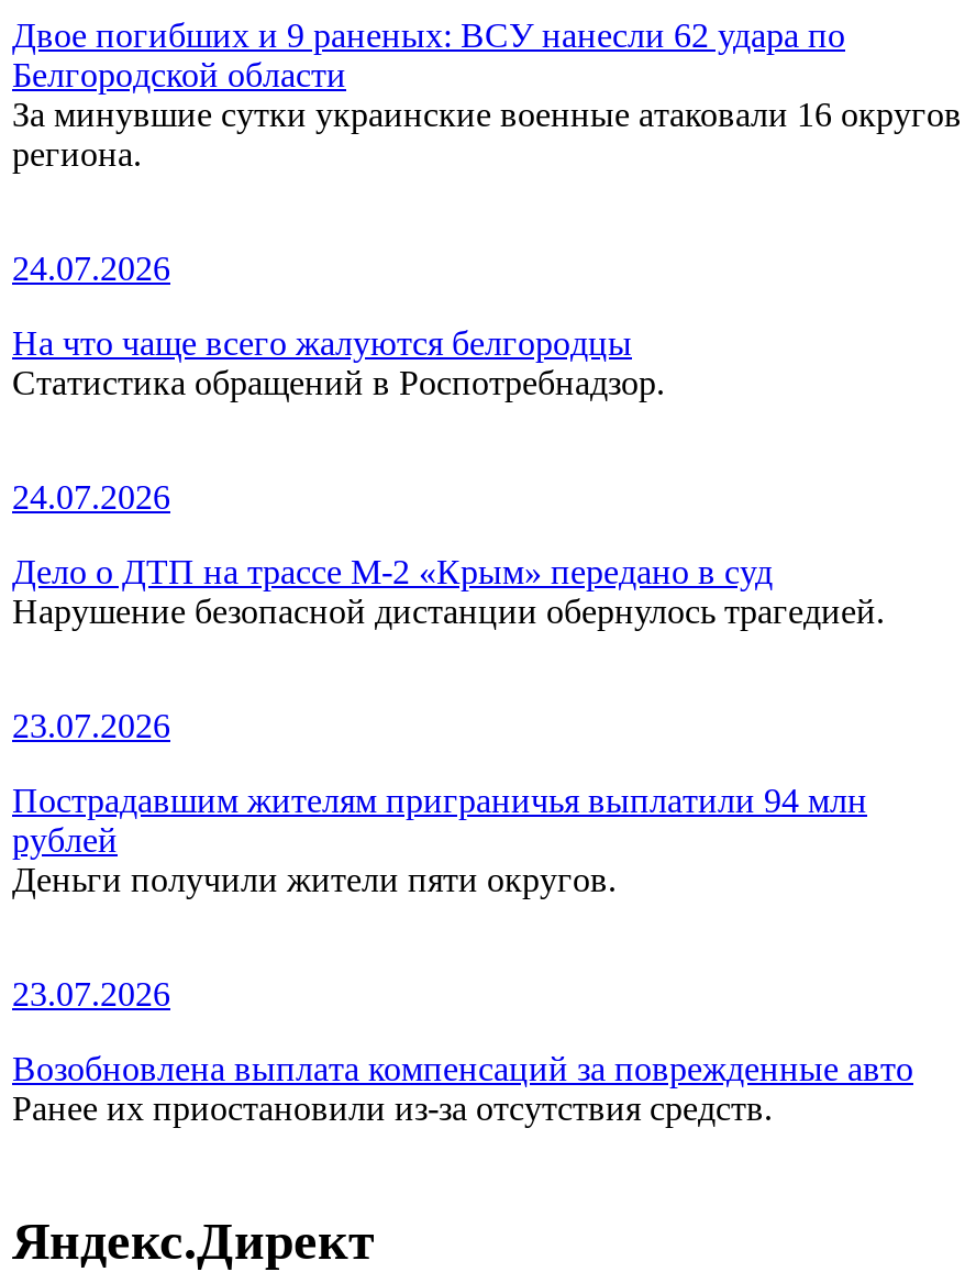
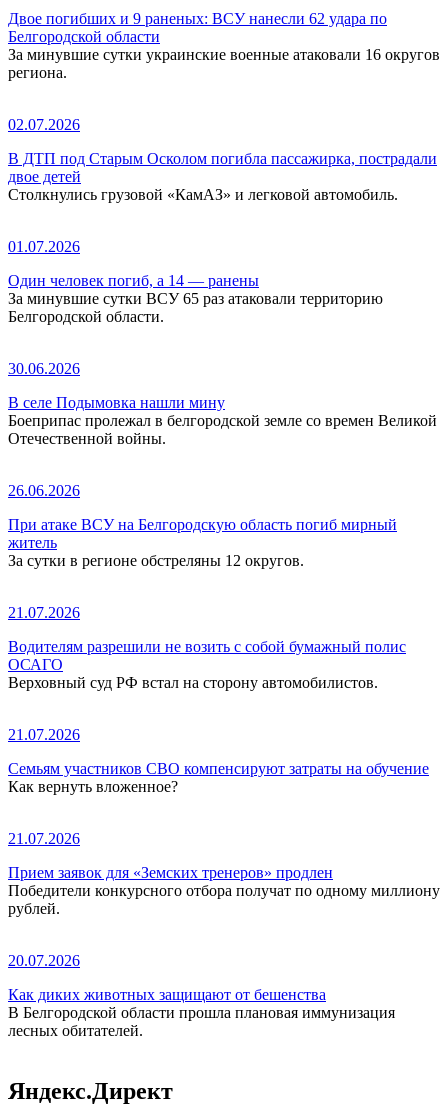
[12,249,913,1126] 24.07.2026 | На что чаще всего жалуются белгородцы | Статистика обращений в Роспотребнадзор. | 24.07.2026 | Дело о ДТП на трассе М-2 «Крым» передано в суд | Нарушение безопасной дистанции обернулось трагедией. | 23.07.2026 | Пострадавшим жителям приграничья выплатили 94 млн | рублей | Деньги получили жители пяти округов. | 23.07.2026 | Возобновлена выплата компенсаций за поврежденные авто | Ранее их приостановили из-за отсутствия средств. -> [8,116,440,1039] 02.07.2026 | В ДТП под Старым Осколом погибла пассажирка, пострадали | двое детей | Столкнулись грузовой «КамАЗ» и легковой автомобиль. | 01.07.2026 | Один человек погиб, а 14 — ранены | За минувшие сутки ВСУ 65 раз атаковали территорию | Белгородской области. | 30.06.2026 | В селе Подымовка нашли мину | Боеприпас пролежал в белгородской земле со времен Великой | Отечественной войны. | 26.06.2026 | При атаке ВСУ на Белгородскую область погиб мирный | житель | За сутки в регионе обстреляны 12 округов. | 21.07.2026 | Водителям разрешили не возить с собой бумажный полис | ОСАГО | Верховный суд РФ встал на сторону автомобилистов. | 21.07.2026 | Семьям участников СВО компенсируют затраты на обучение | Как вернуть вложенное? | 21.07.2026 | Прием заявок для «Земских тренеров» продлен | Победители конкурсного отбора получат по одному миллиону | рублей. | 20.07.2026 | Как диких животных защищают от бешенства | В Белгородской области прошла плановая иммунизация | лесных обитателей.

